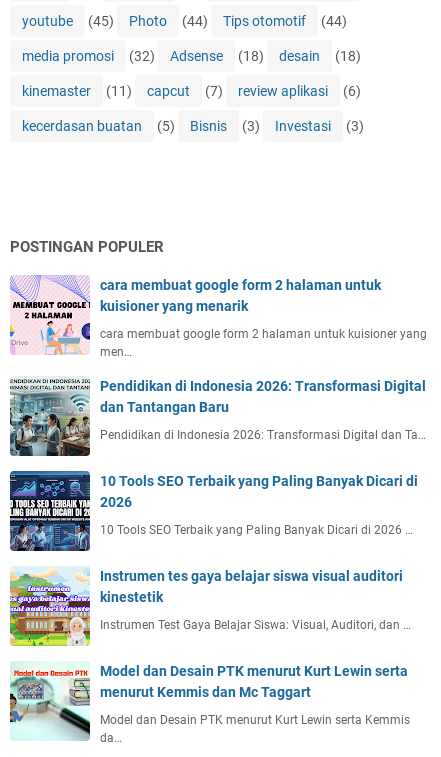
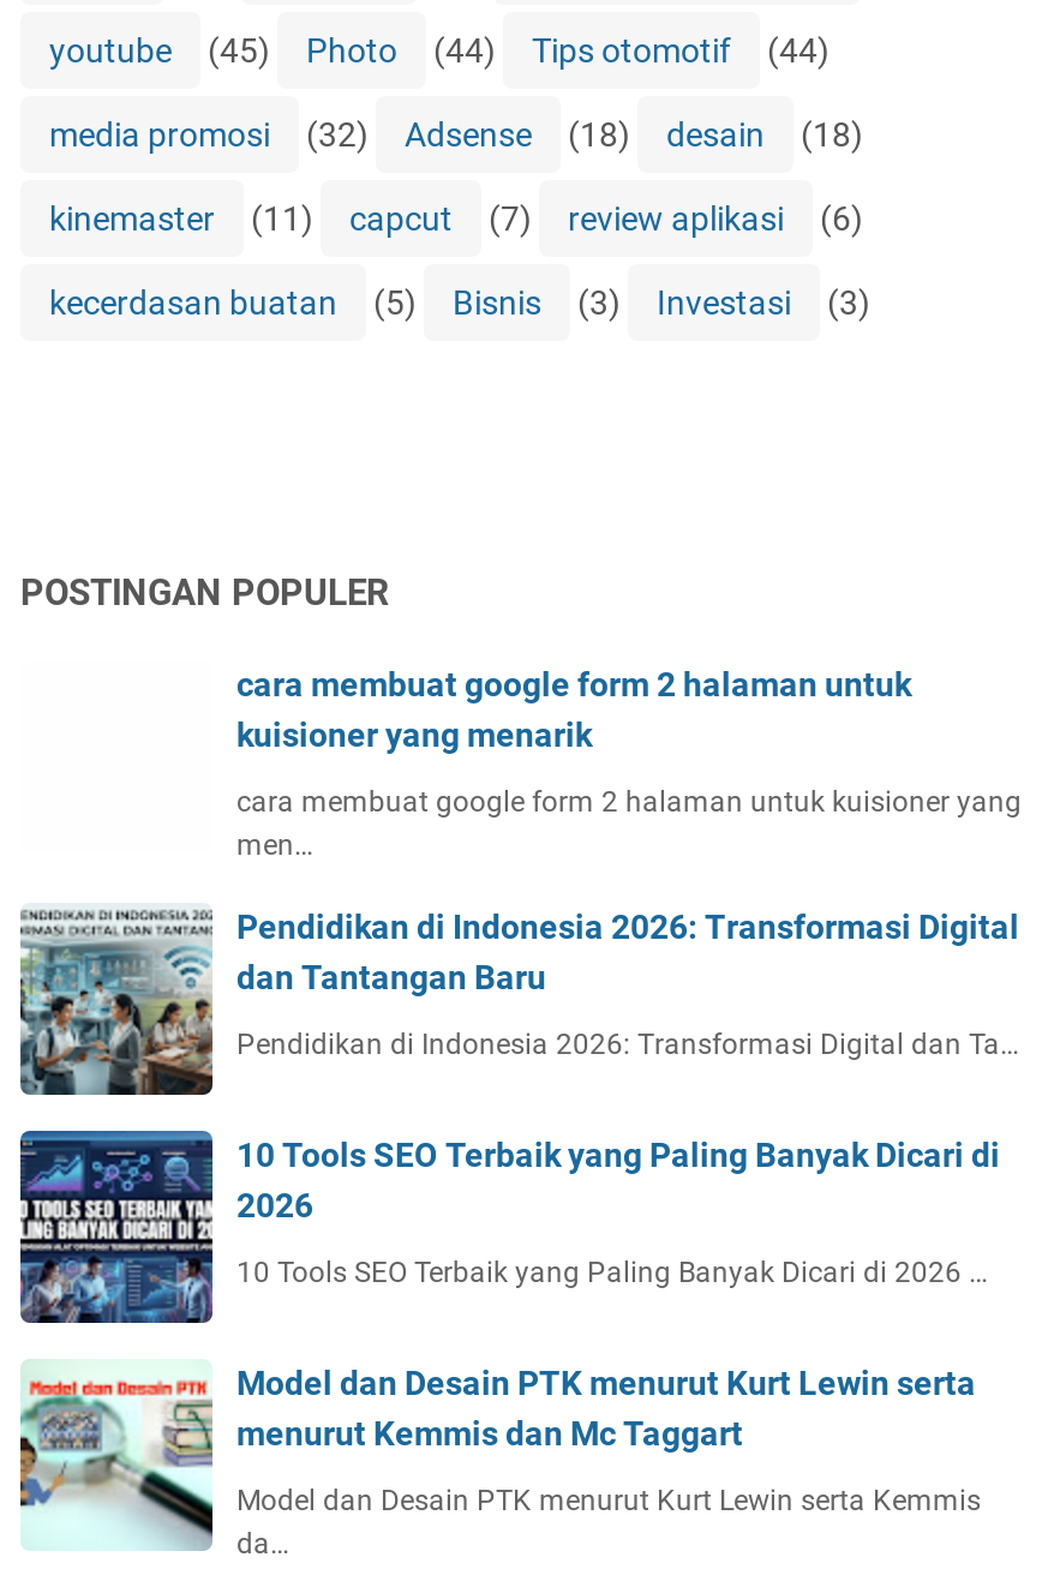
[9,274,91,356] [image] -> none
[9,568,411,647] [image] | Instrumen tes gaya belajar siswa visual auditori | kinestetik | Instrumen Test Gaya Belajar Siswa: Visual, Auditori, dan … -> none

